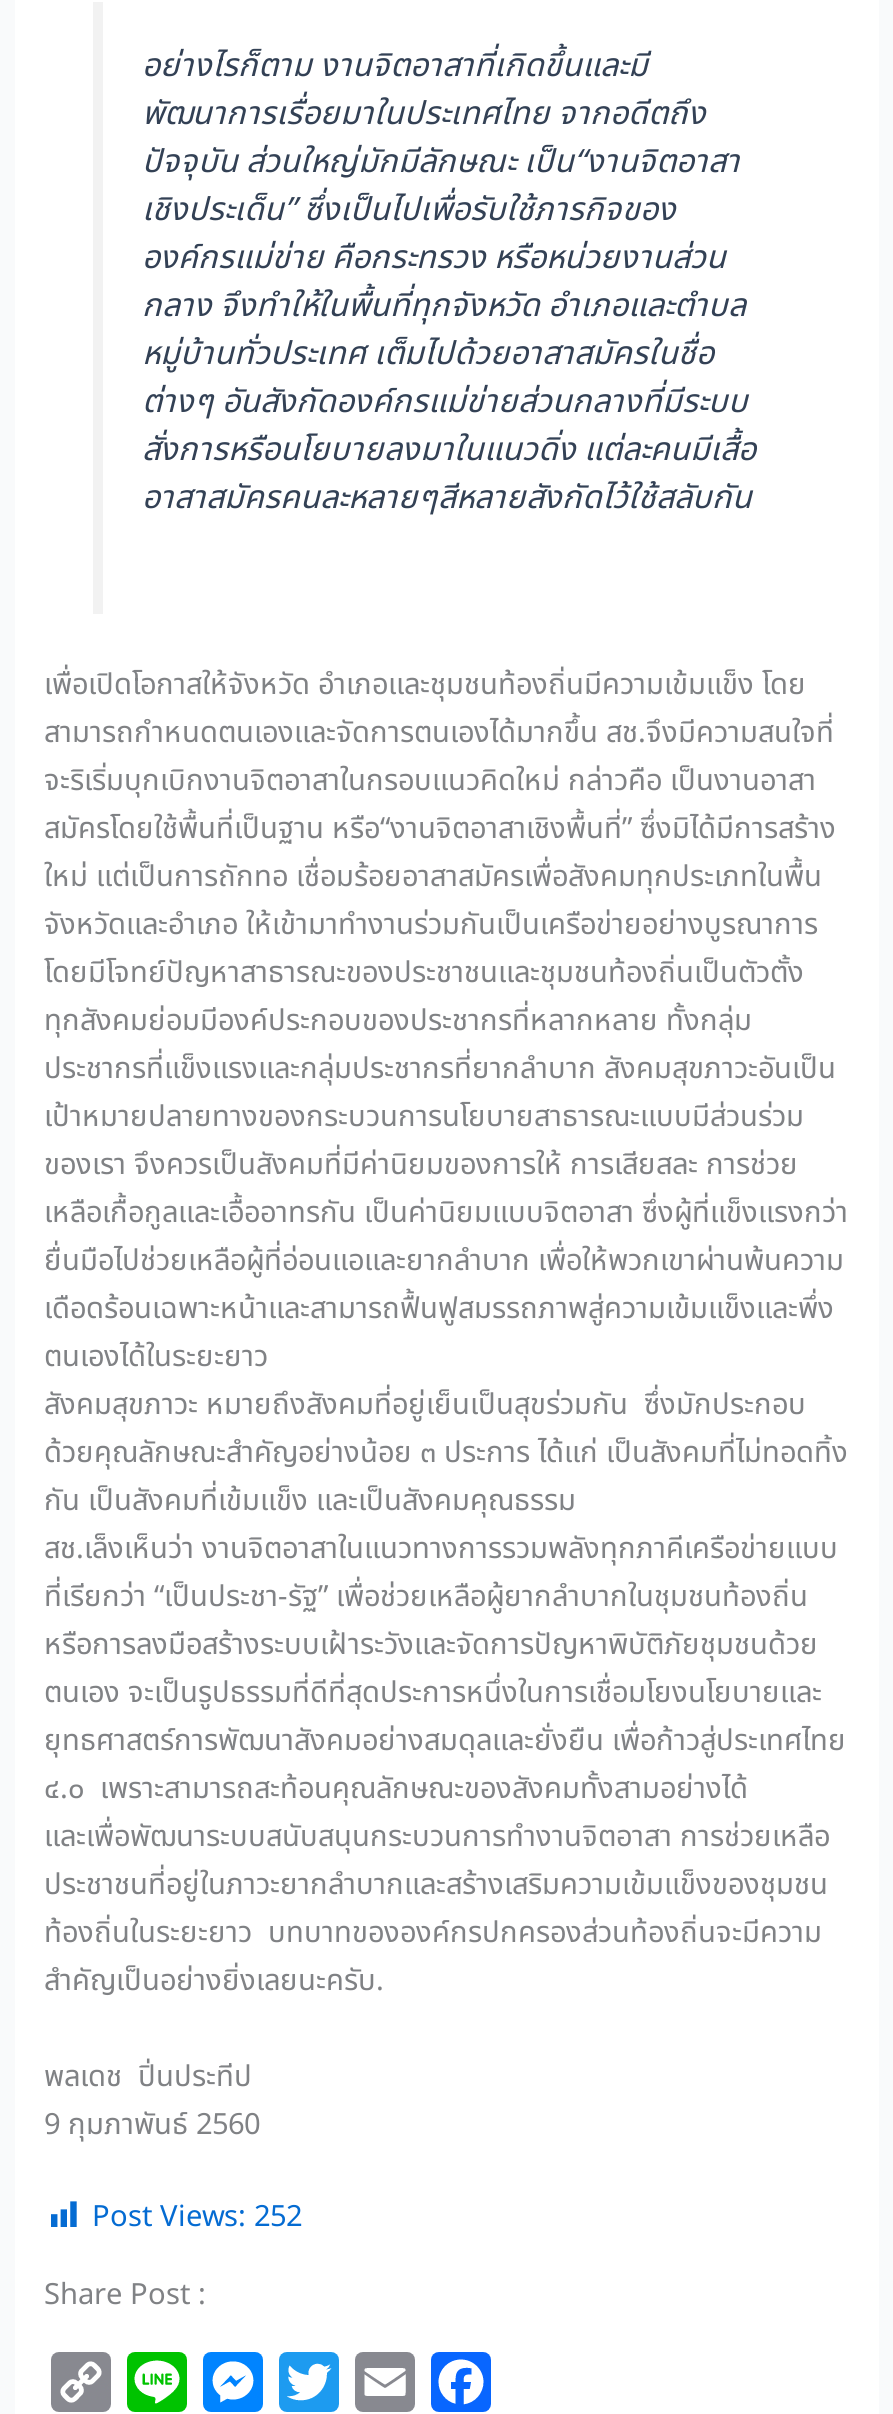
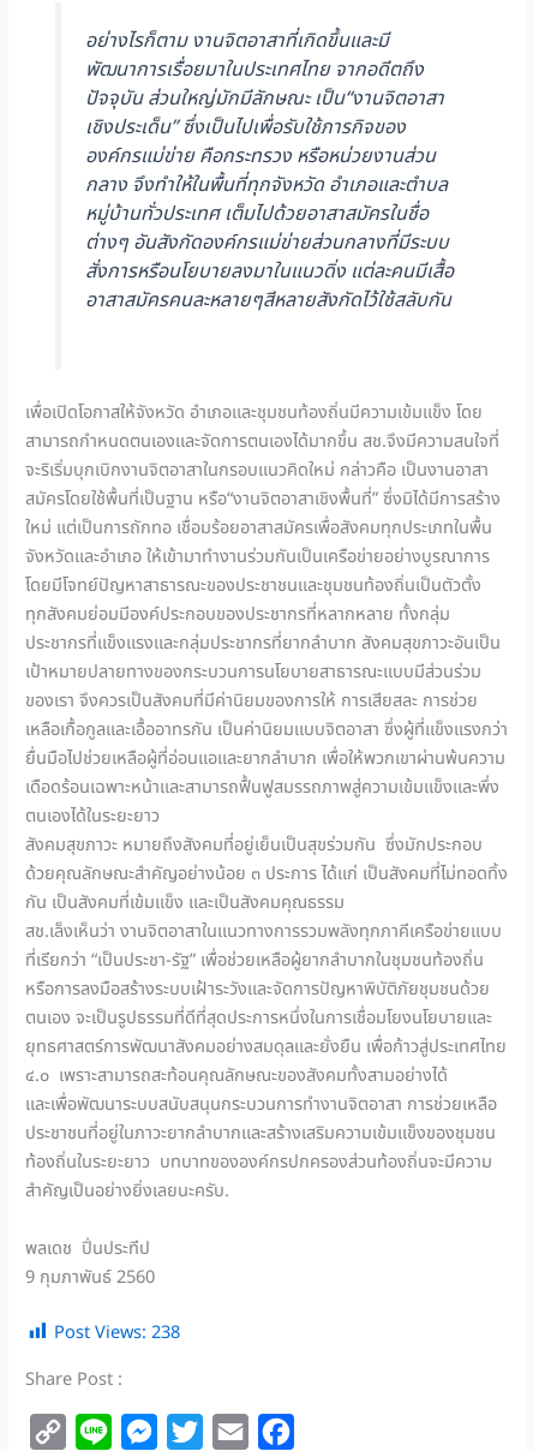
[92,2195,302,2239] Post Views: 252 -> [55,1320,181,1346] Post Views: 238

